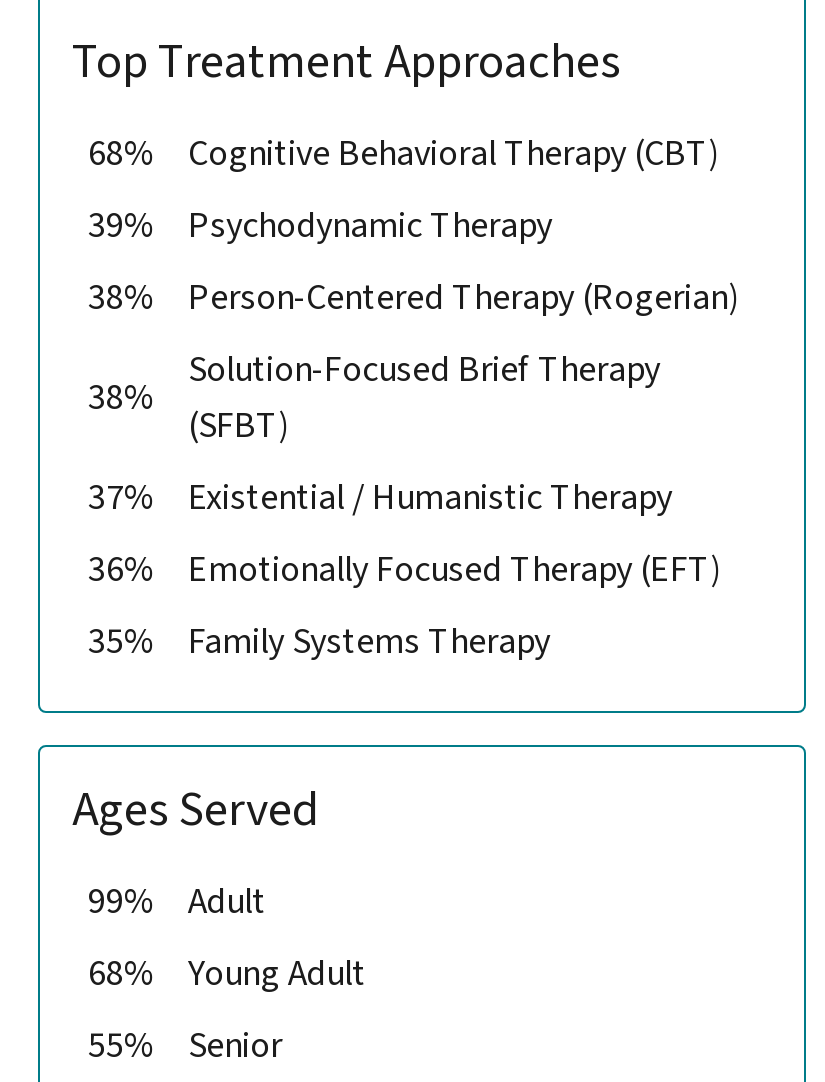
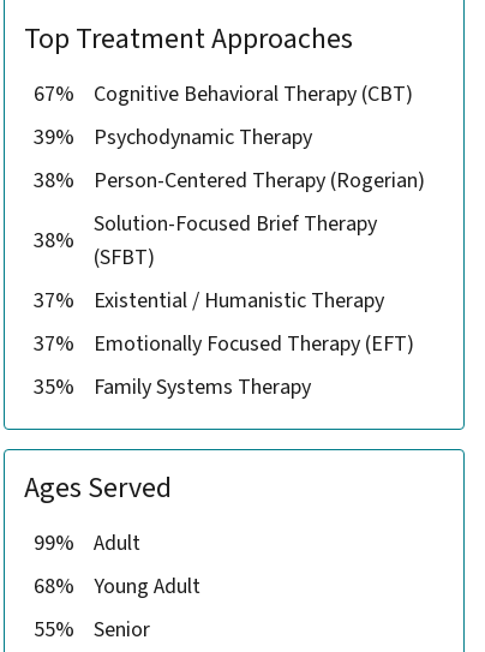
[88,129,720,179] 68% Cognitive Behavioral Therapy (CBT) -> [34,79,413,109] 67% Cognitive Behavioral Therapy (CBT)
[88,545,722,595] 36% Emotionally Focused Therapy (EFT) -> [34,329,414,359] 37% Emotionally Focused Therapy (EFT)

